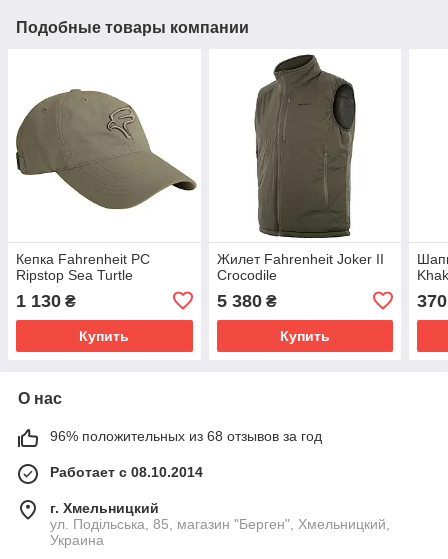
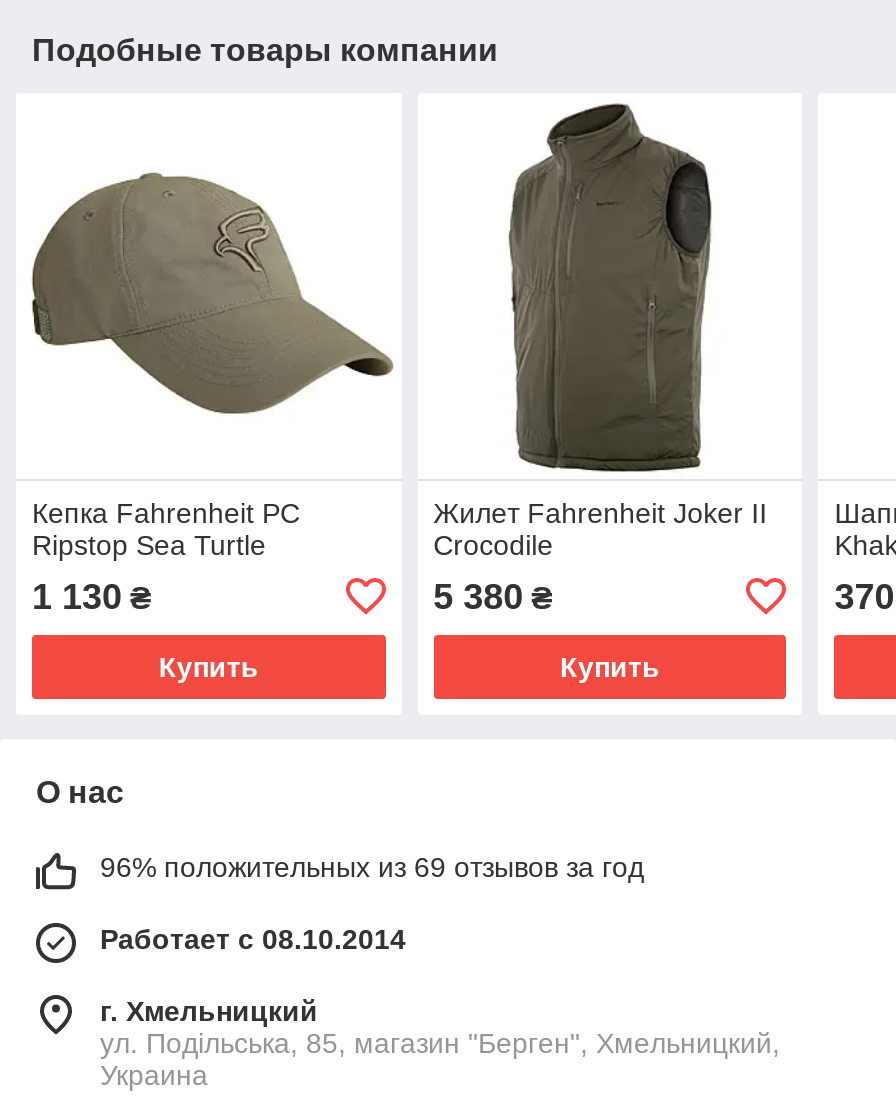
[50,428,322,444] 96% положительных из 68 отзывов за год -> [100,851,644,883] 96% положительных из 69 отзывов за год

